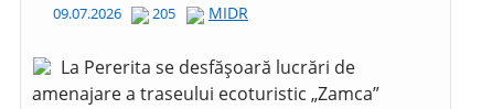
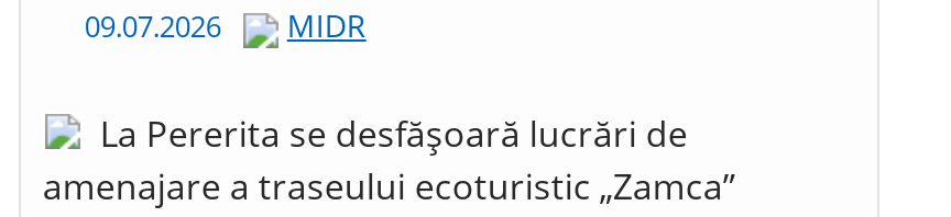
[149,3,182,23] 205 -> none

